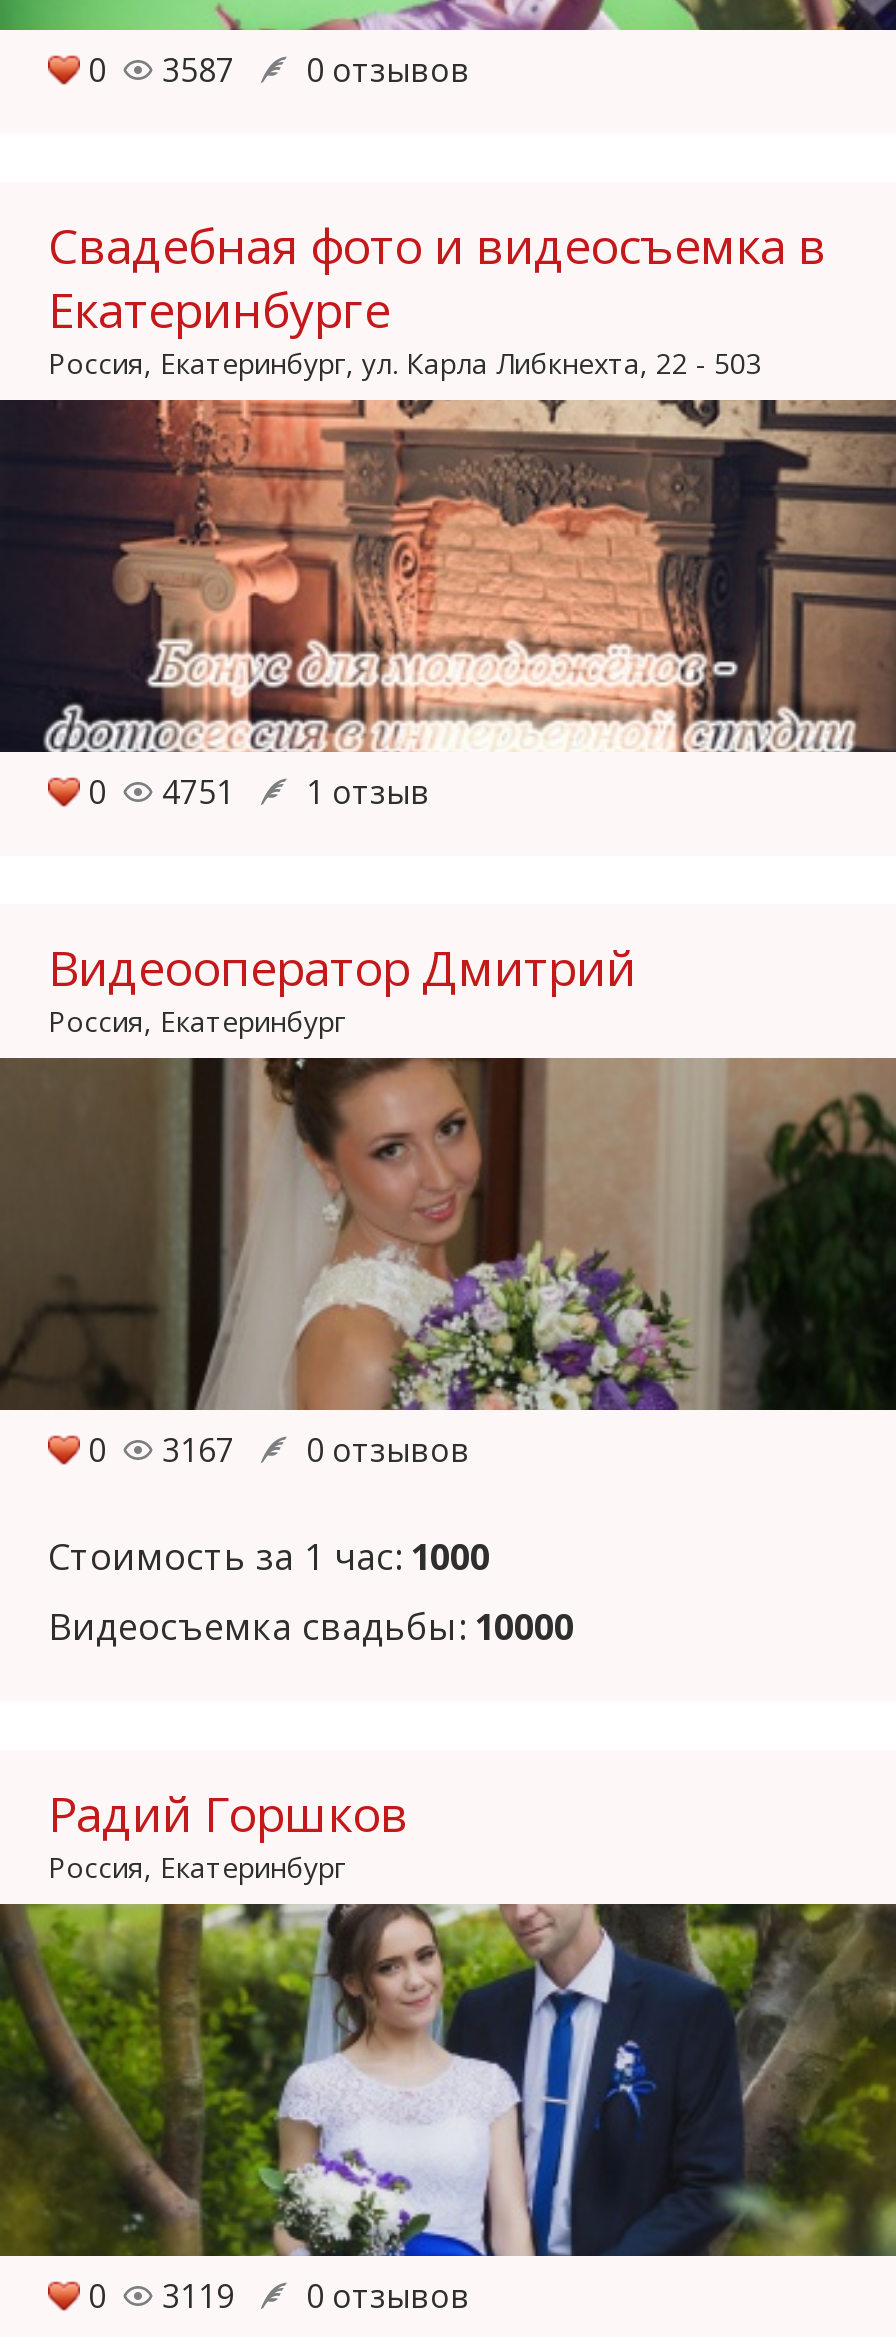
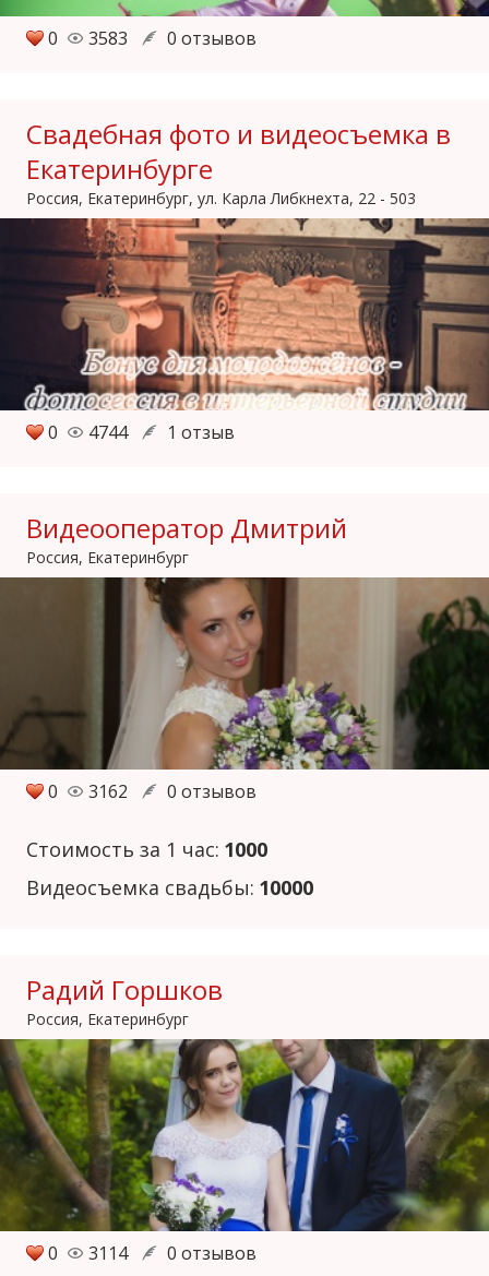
[88,48,470,92] 0 3587 0 отзывов -> [48,26,257,50] 0 3583 0 отзывов
[88,770,430,814] 0 4751 1 отзыв -> [48,420,235,444] 0 4744 1 отзыв
[88,1428,470,1472] 0 3167 0 отзывов -> [48,780,257,804] 0 3162 0 отзывов
[88,2274,470,2318] 0 3119 0 отзывов -> [48,1241,257,1265] 0 3114 0 отзывов

